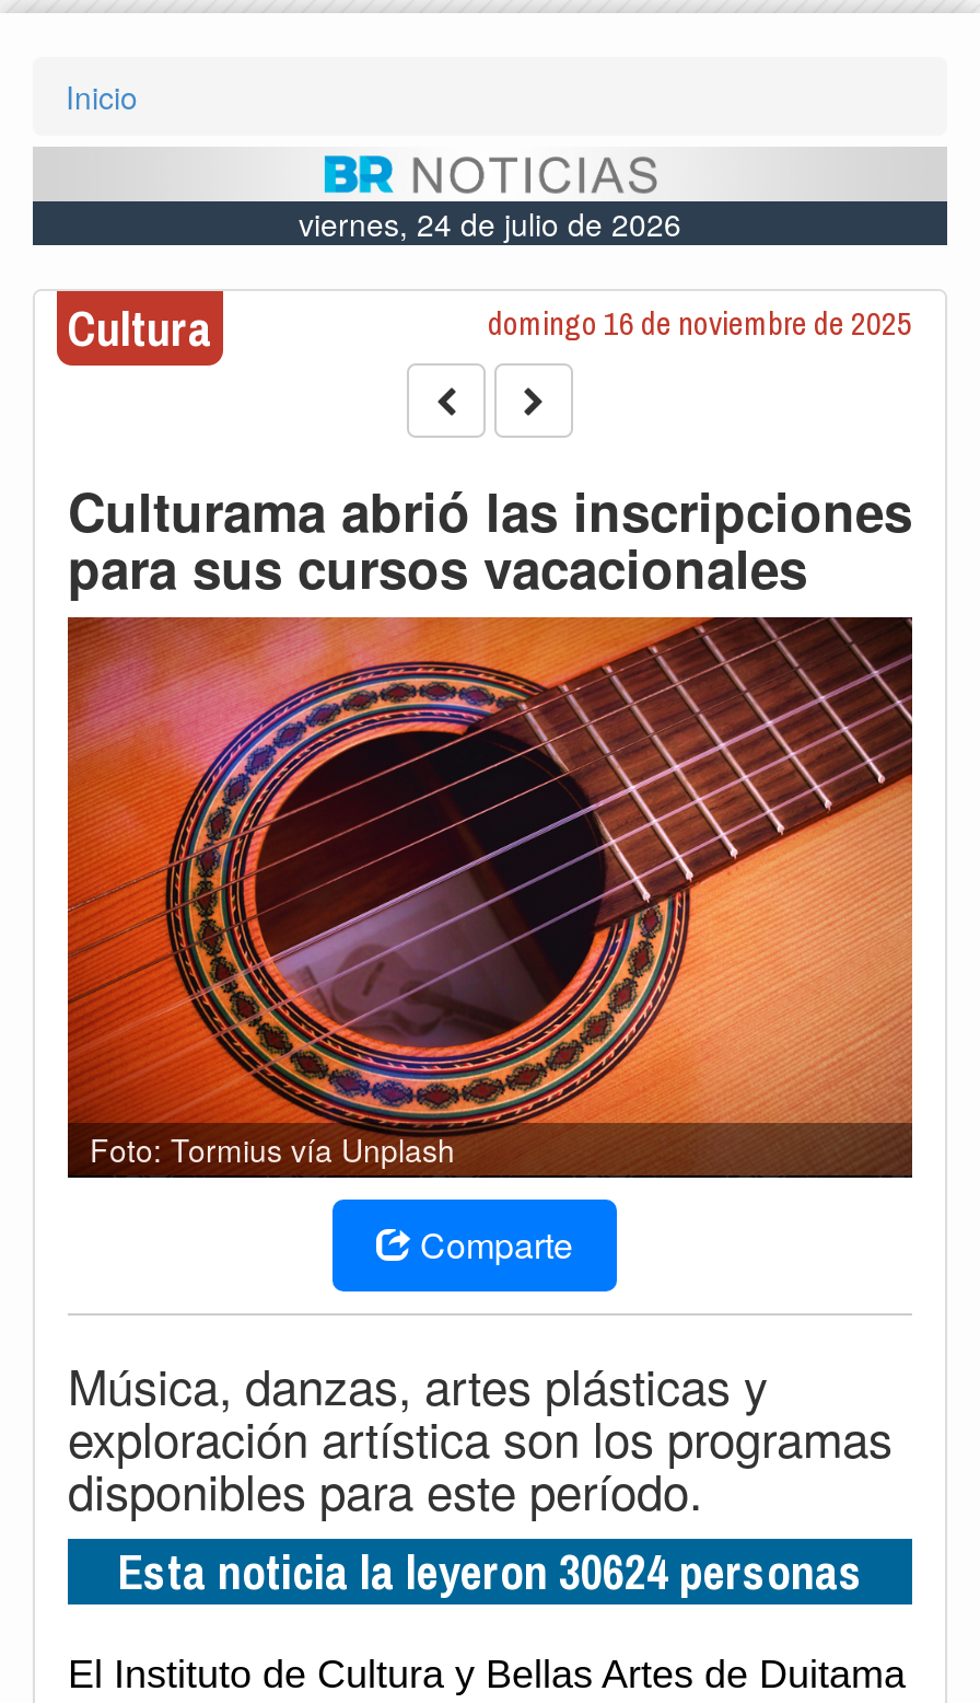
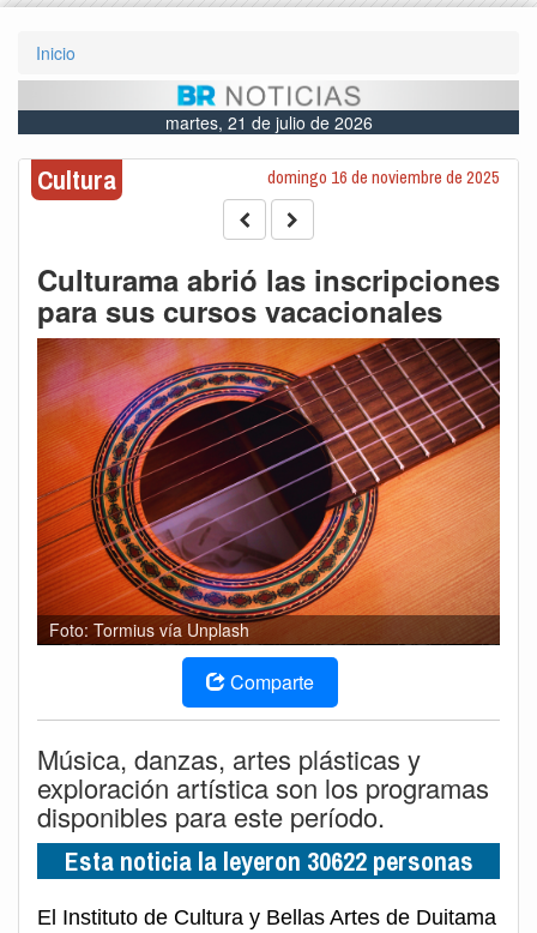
[299,201,681,245] viernes, 24 de julio de 2026 -> [165,110,372,134] martes, 21 de julio de 2026
[117,1540,863,1606] Esta noticia la leyeron 30624 personas -> [64,844,473,880] Esta noticia la leyeron 30622 personas

